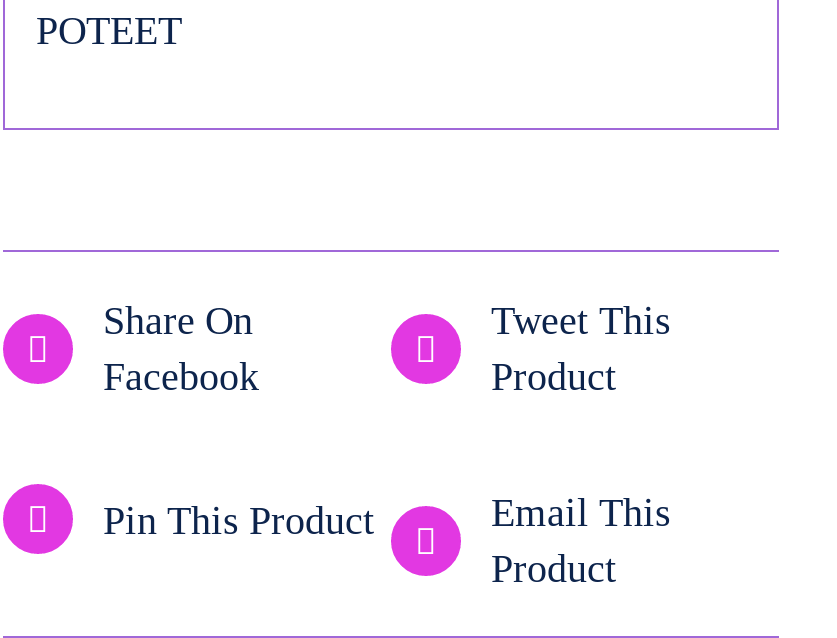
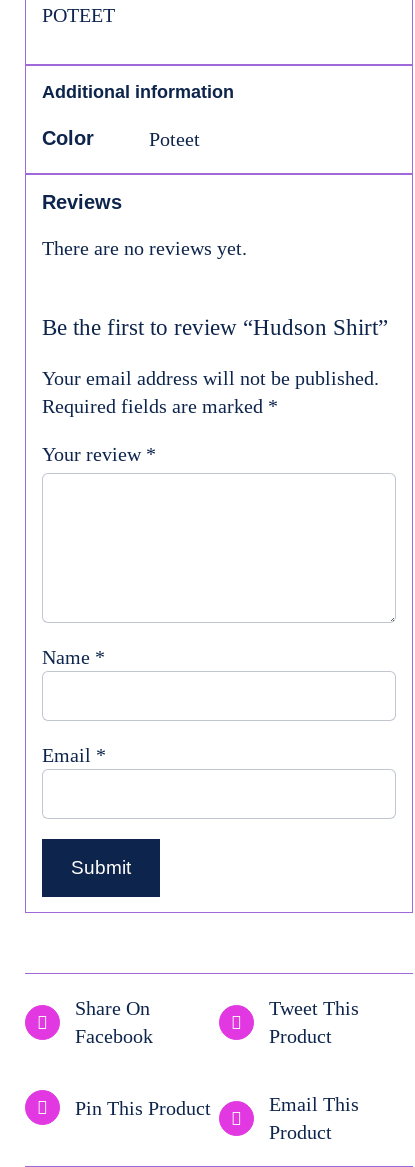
none -> [41,838,161,898] [image]
none -> [41,81,387,465] Additional information | Color | Poteet | Reviews | There are no reviews yet. | Be the first to review “Hudson Shirt” | Your email address will not be published. | Required fields are marked * | Your review *
none -> [41,646,104,668] Name *
none -> [41,744,105,766] Email *

